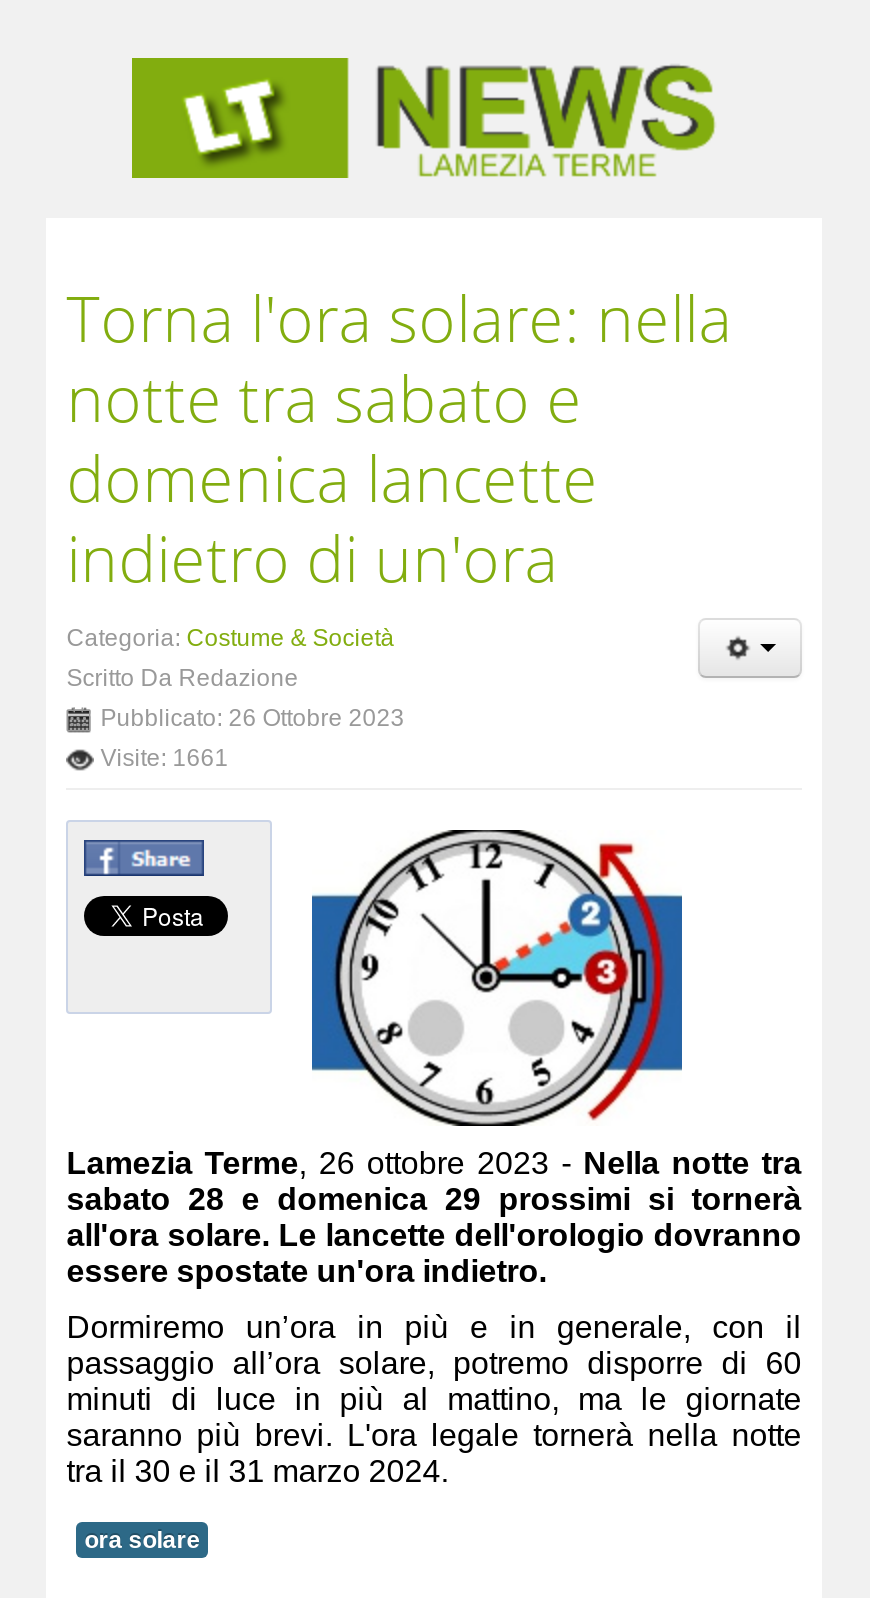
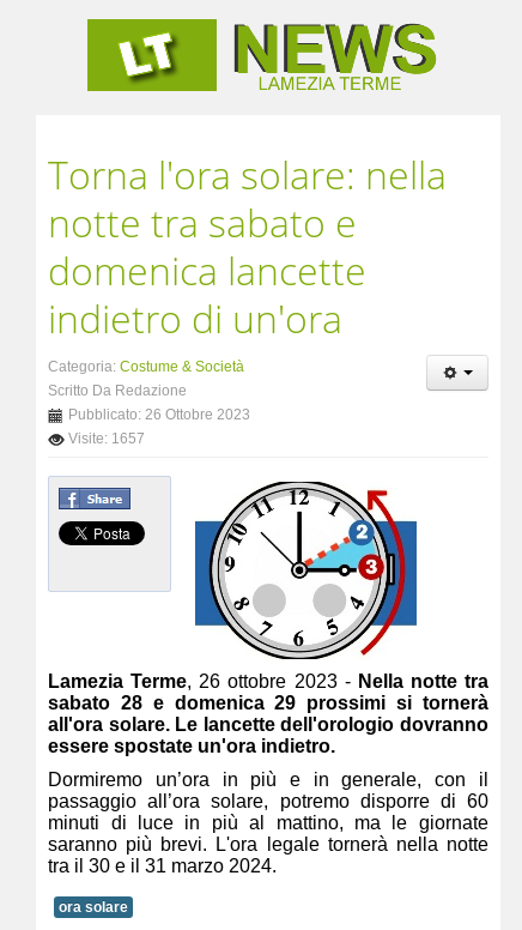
[94,744,228,772] Visite: 1661 -> [65,430,145,447] Visite: 1657

